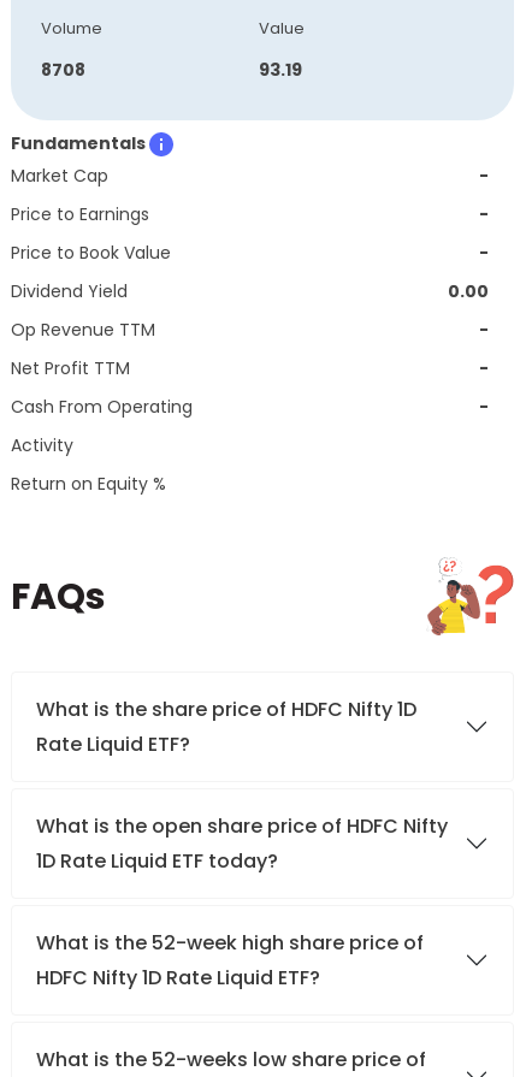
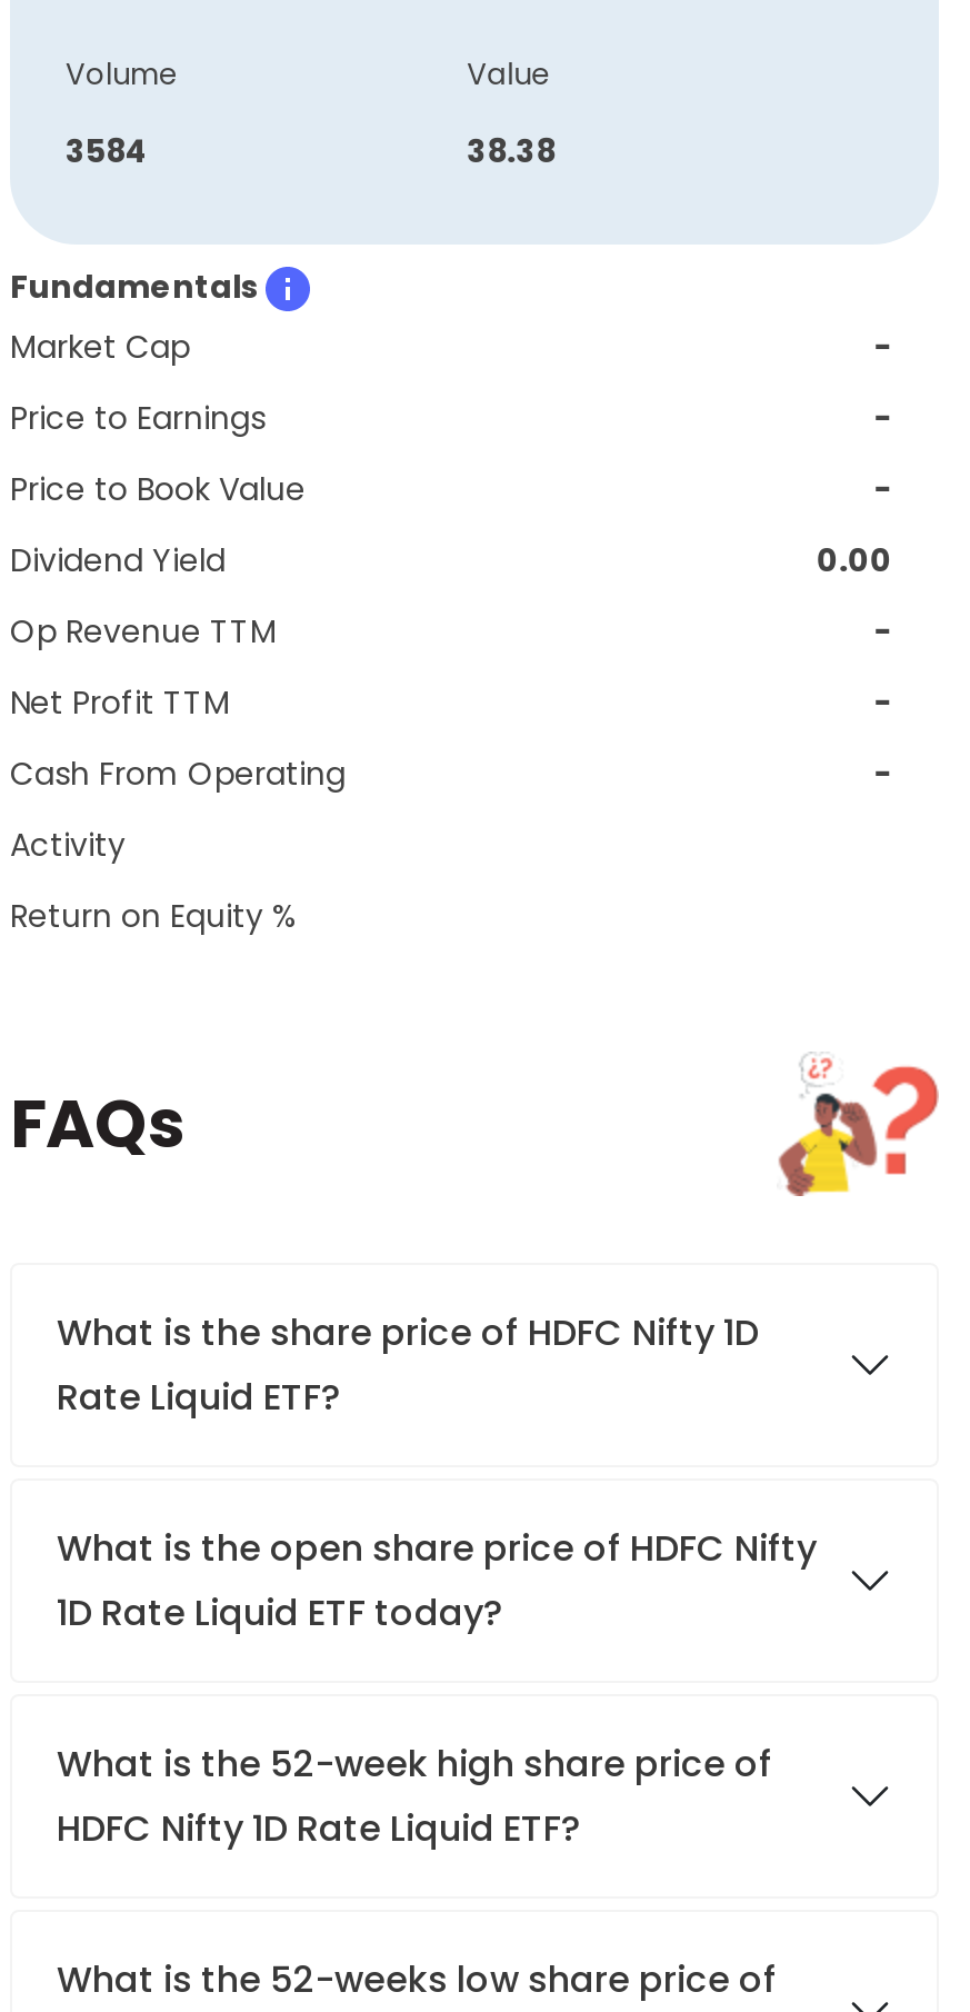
[41,58,85,82] 8708 -> [66,129,148,173] 3584
[258,58,302,82] 93.19 -> [467,129,556,173] 38.38

